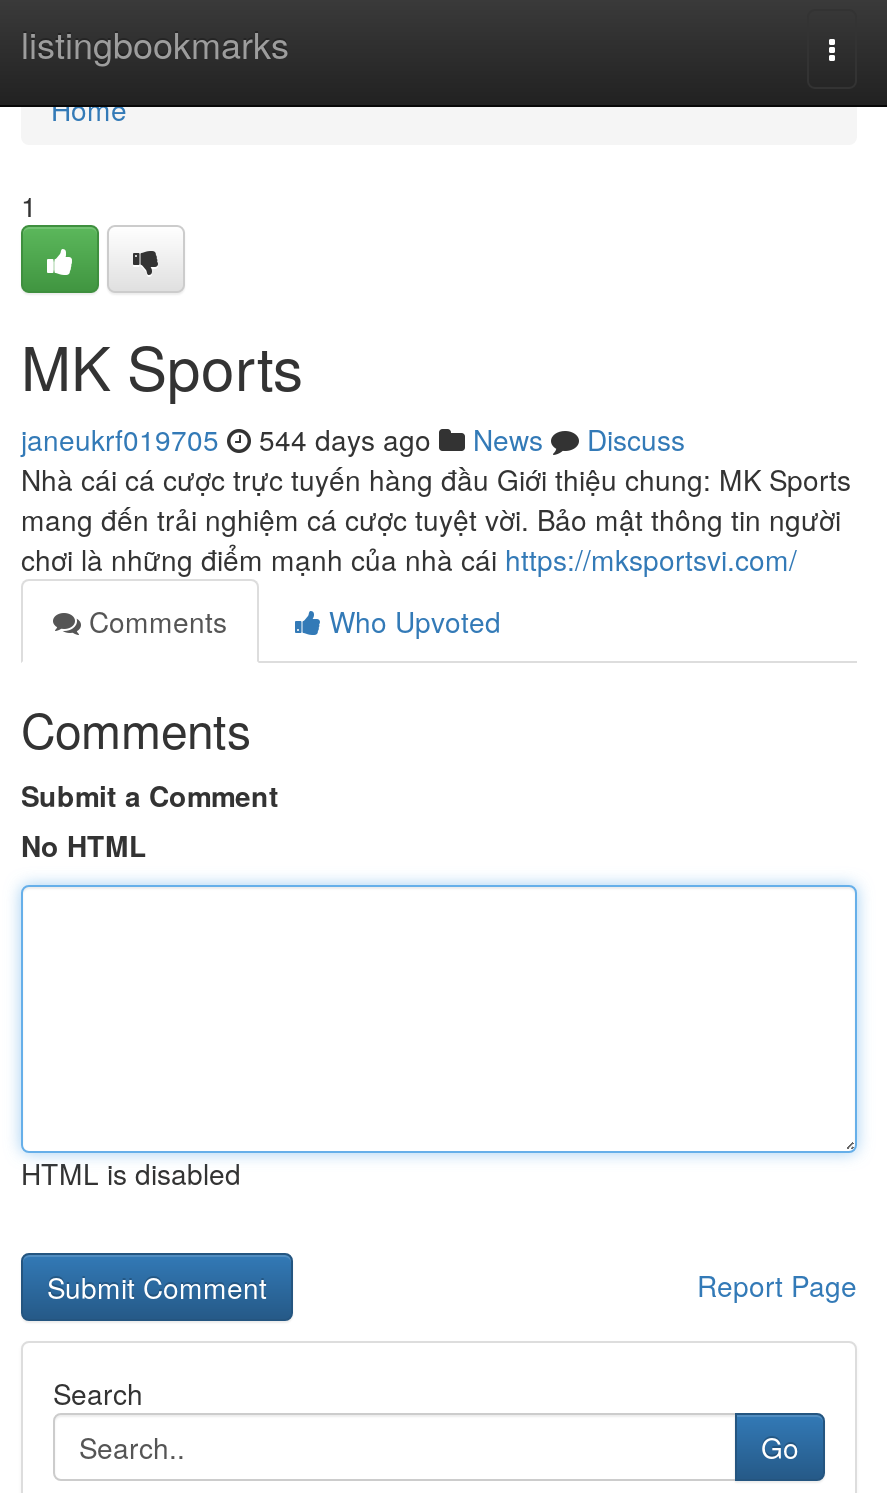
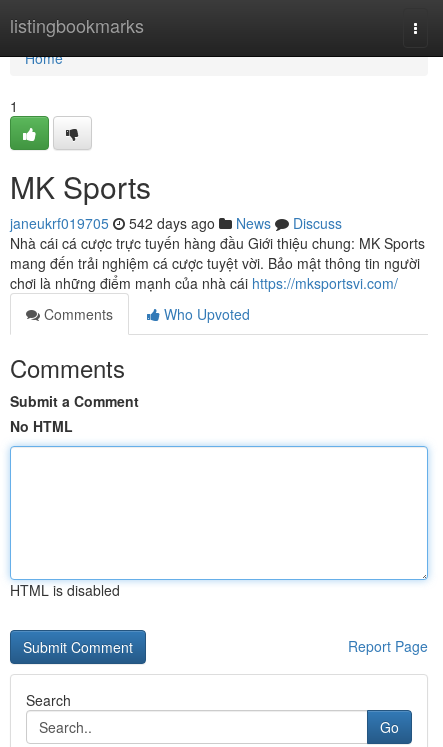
[21,419,685,459] janeukrf019705 544 days ago News Discuss -> [10,213,342,233] janeukrf019705 542 days ago News Discuss

